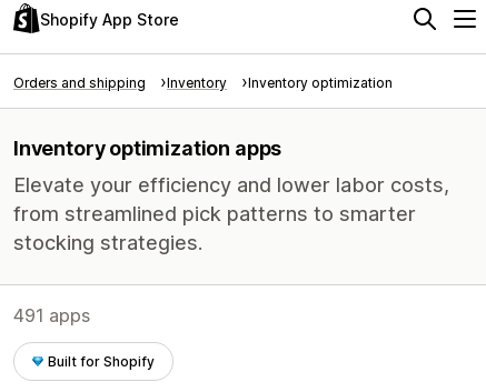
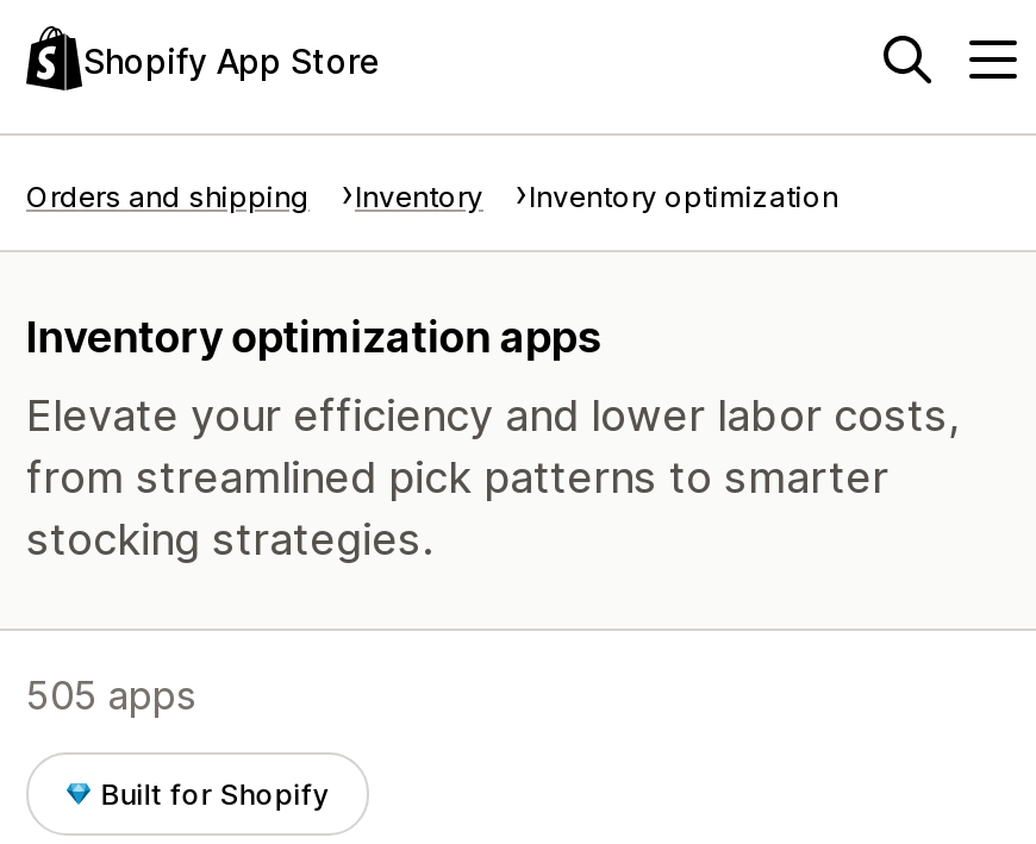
[13,304,90,326] 491 apps -> [26,671,195,719] 505 apps

